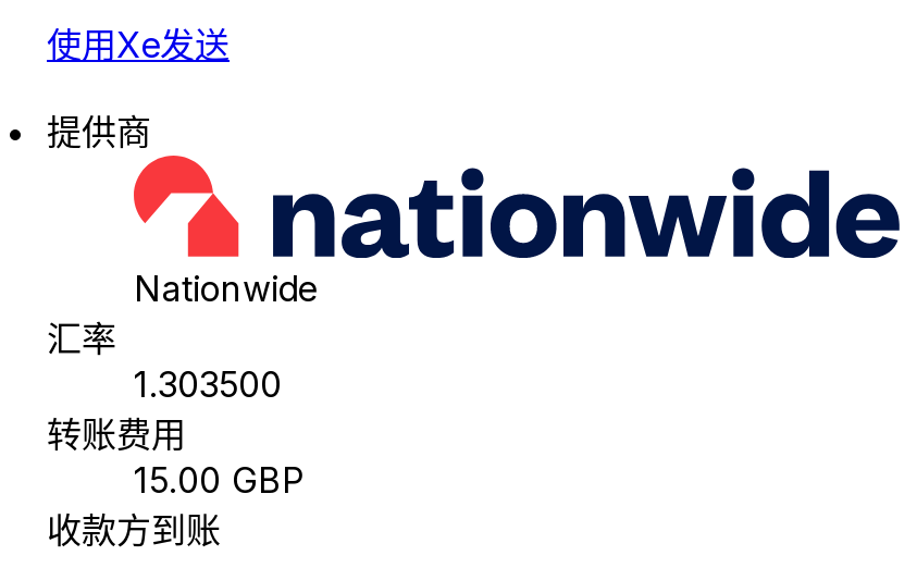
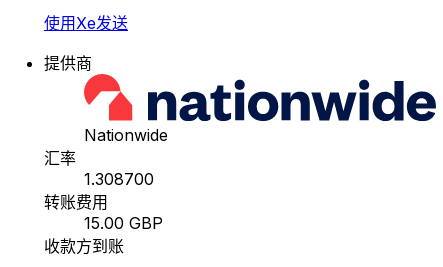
[134,362,282,406] 1.303500 -> [84,169,154,189] 1.308700

